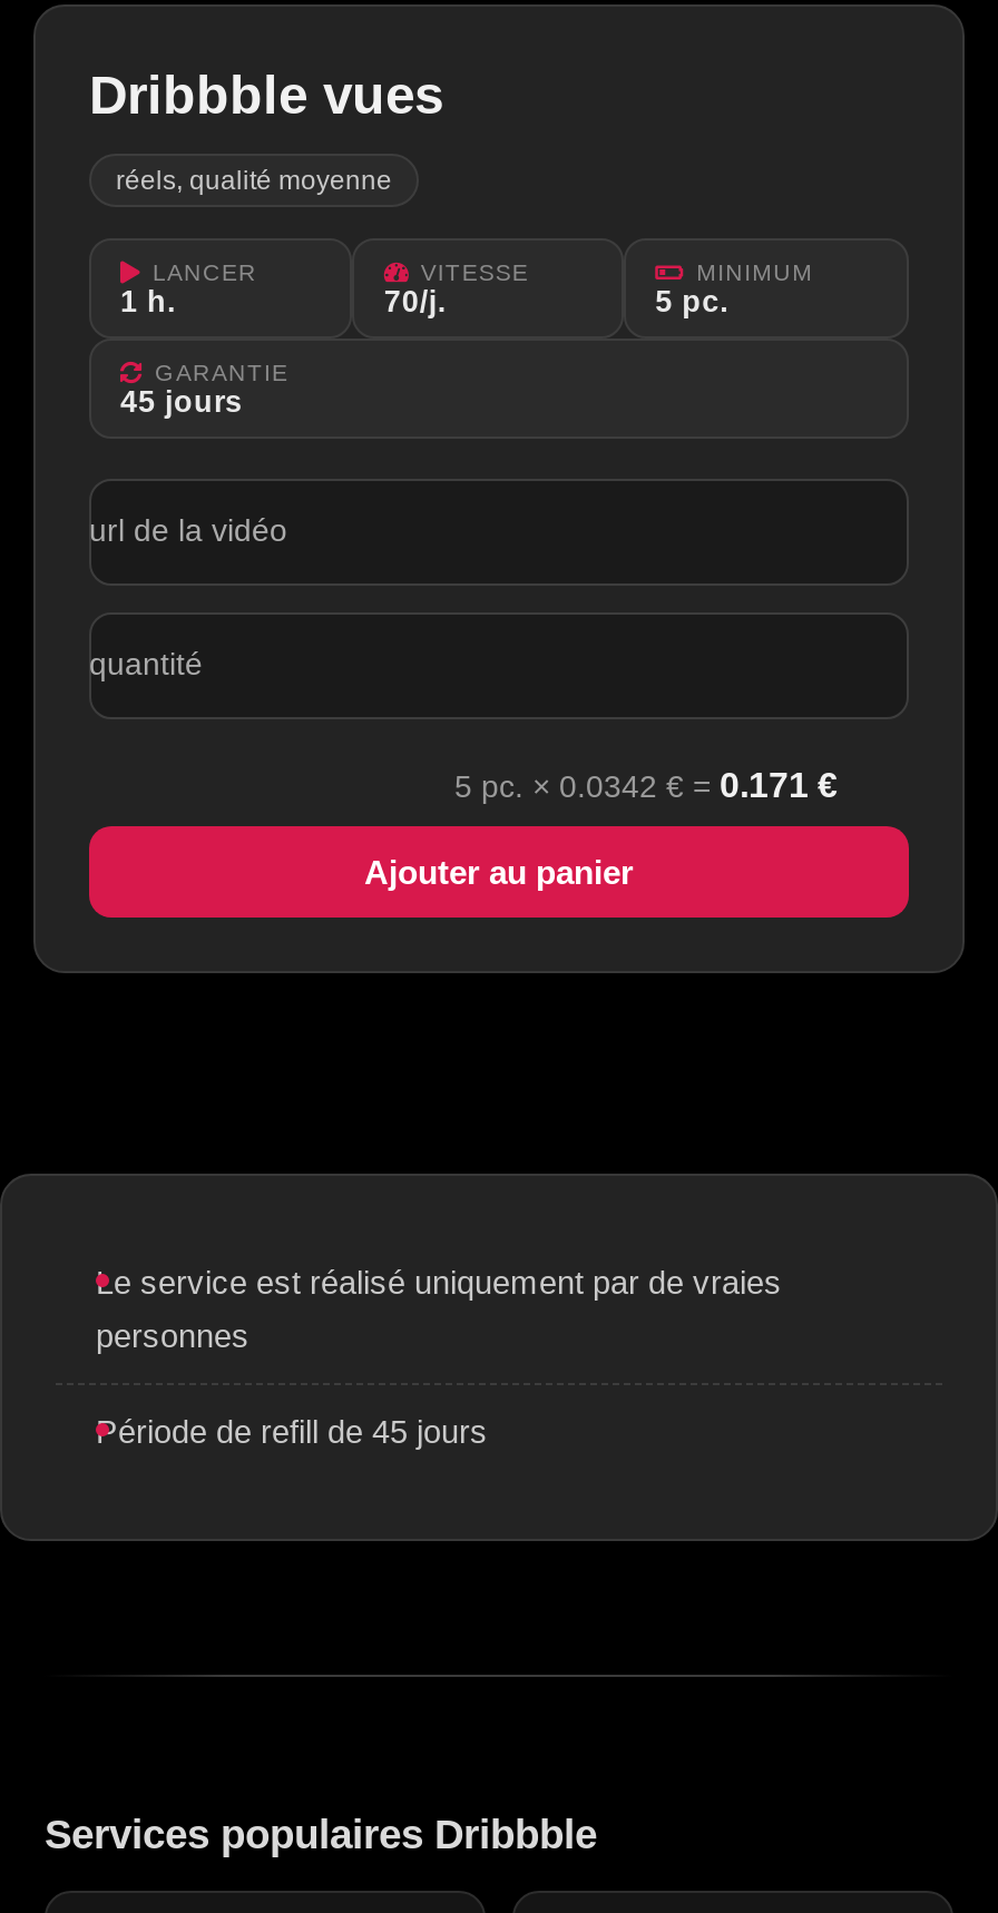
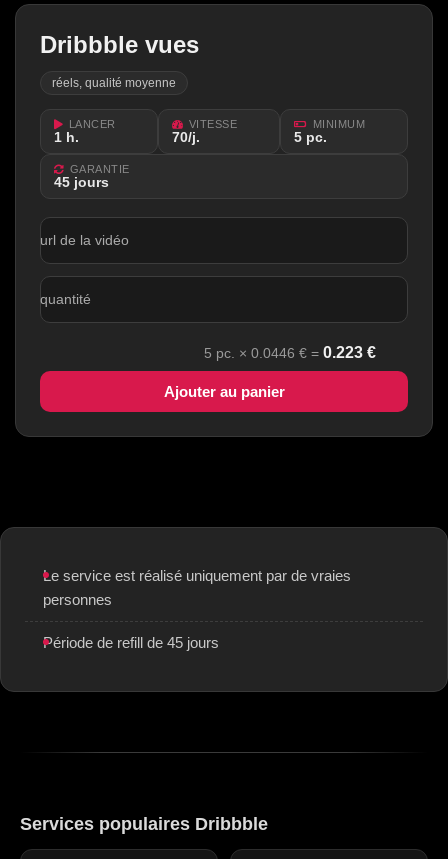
[454,766,838,804] 5 рс. × 0.0342 € = 0.171 € -> [204,344,376,361] 5 рс. × 0.0446 € = 0.223 €

